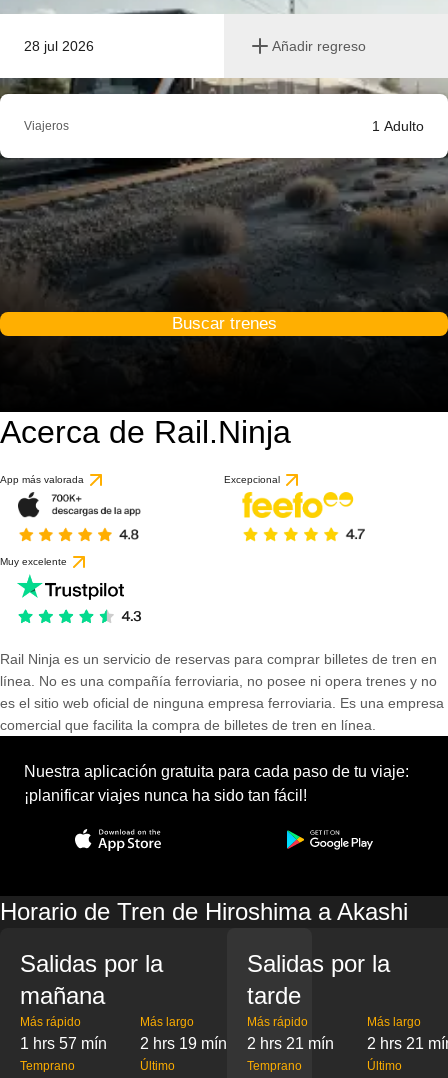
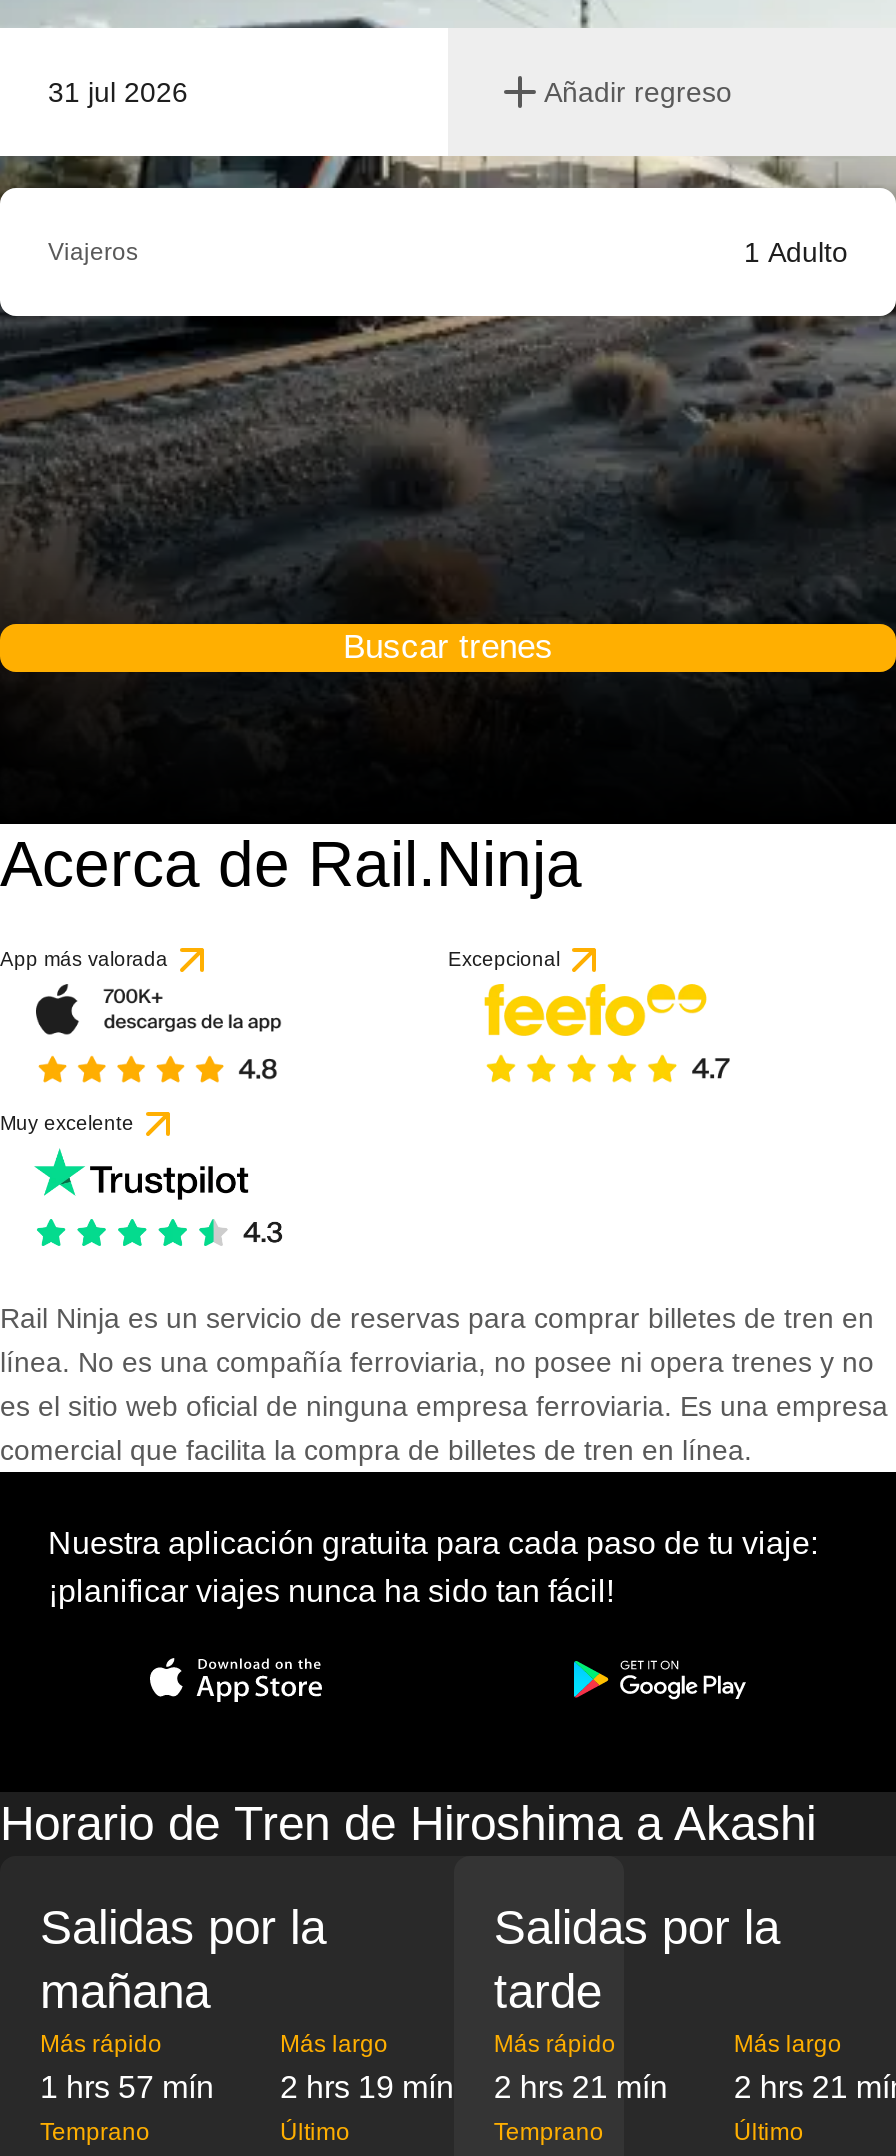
[24,38,94,54] 28 jul 2026 -> [48,76,188,108] 31 jul 2026

